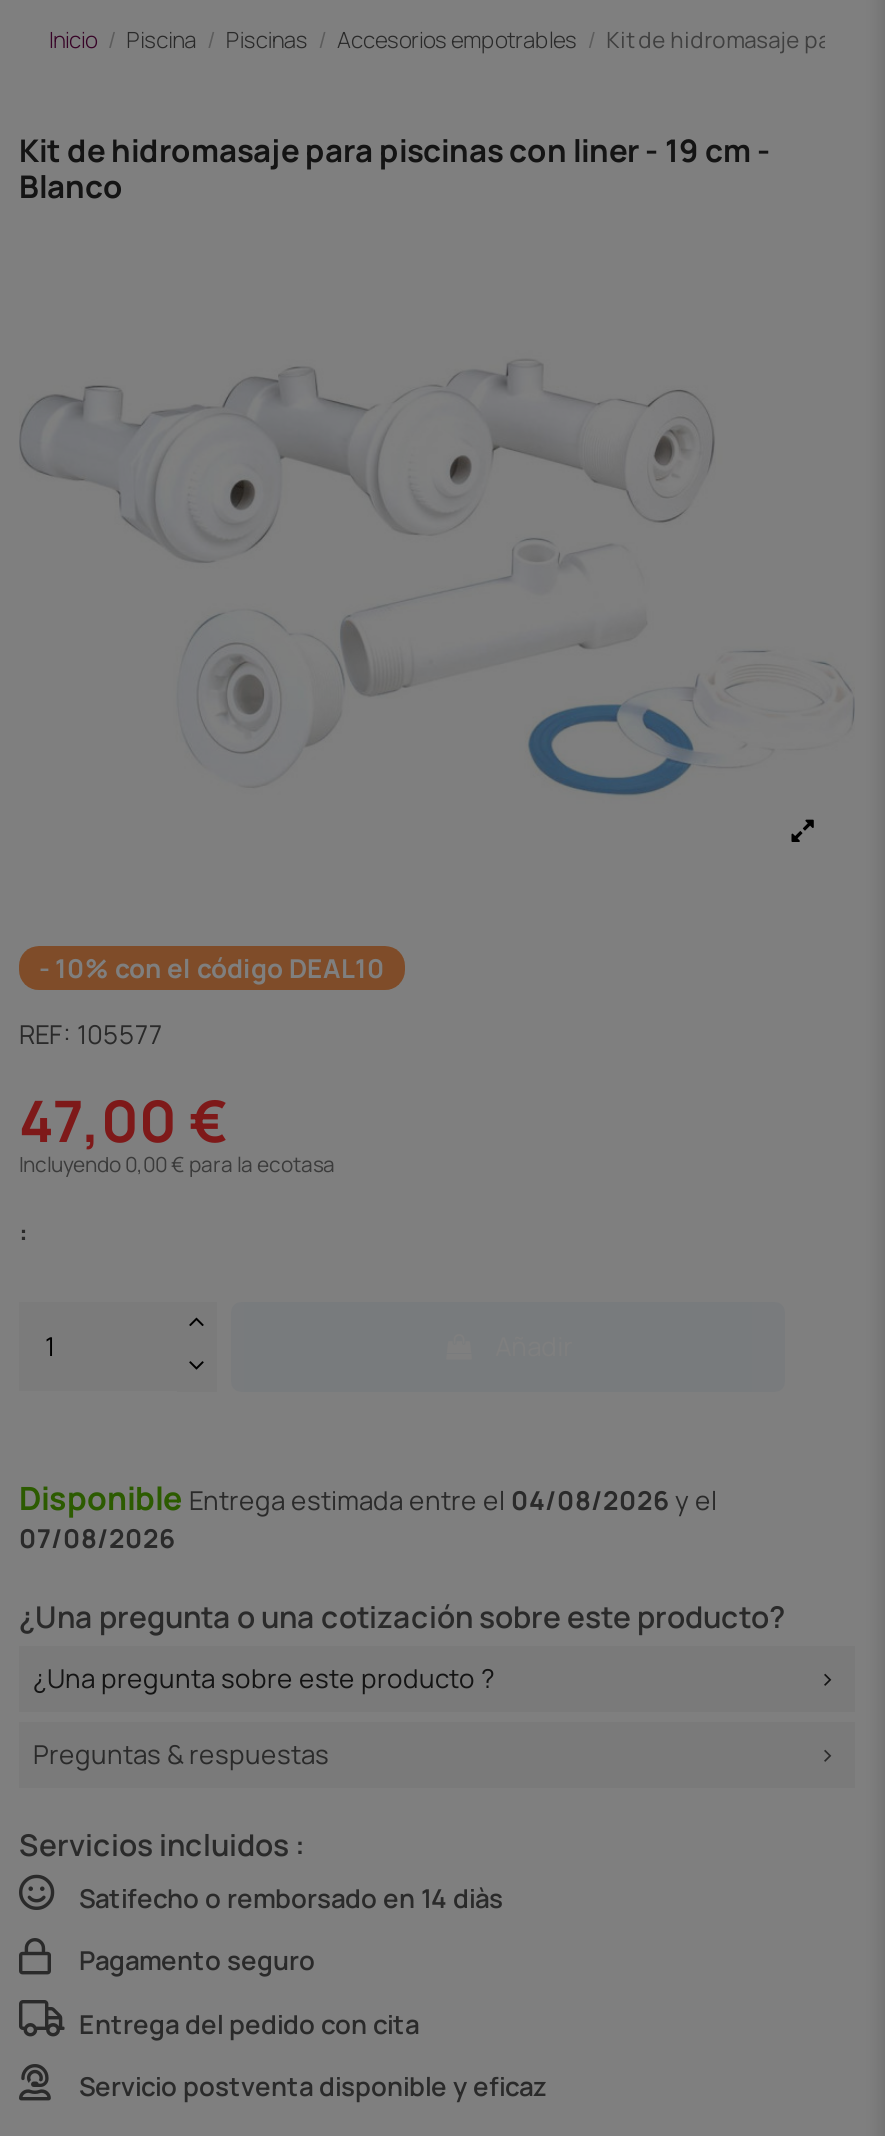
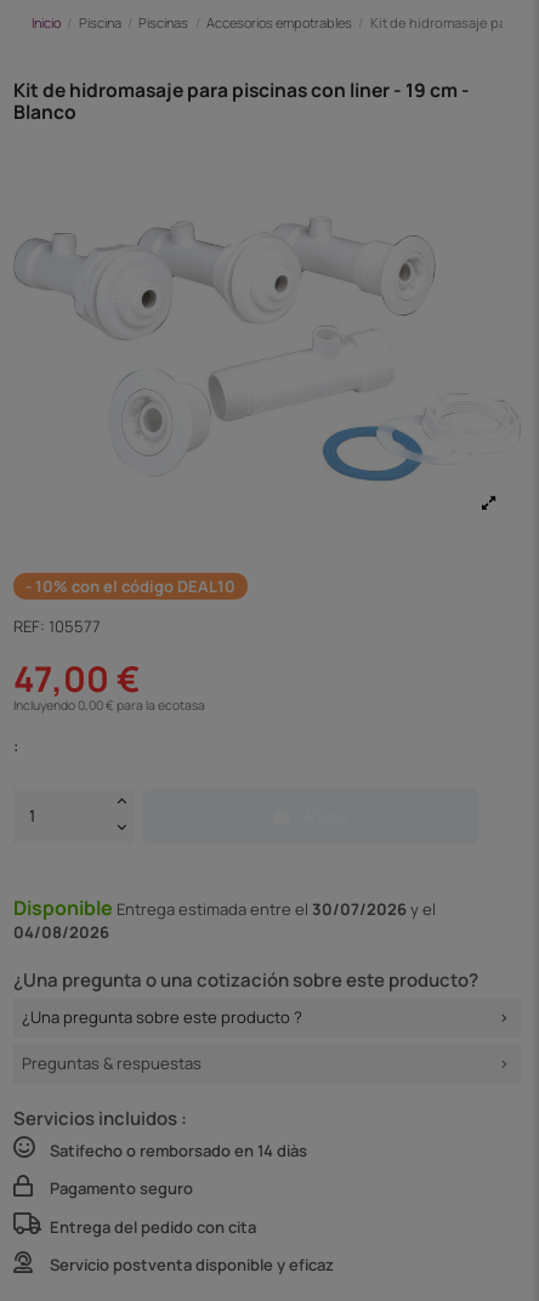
[19,1476,717,1520] Disponible Entrega estimada entre el 04/08/2026y el -> [13,895,436,921] Disponible Entrega estimada entre el 30/07/2026y el
[19,1520,175,1556] 07/08/2026 -> [13,921,109,943] 04/08/2026

